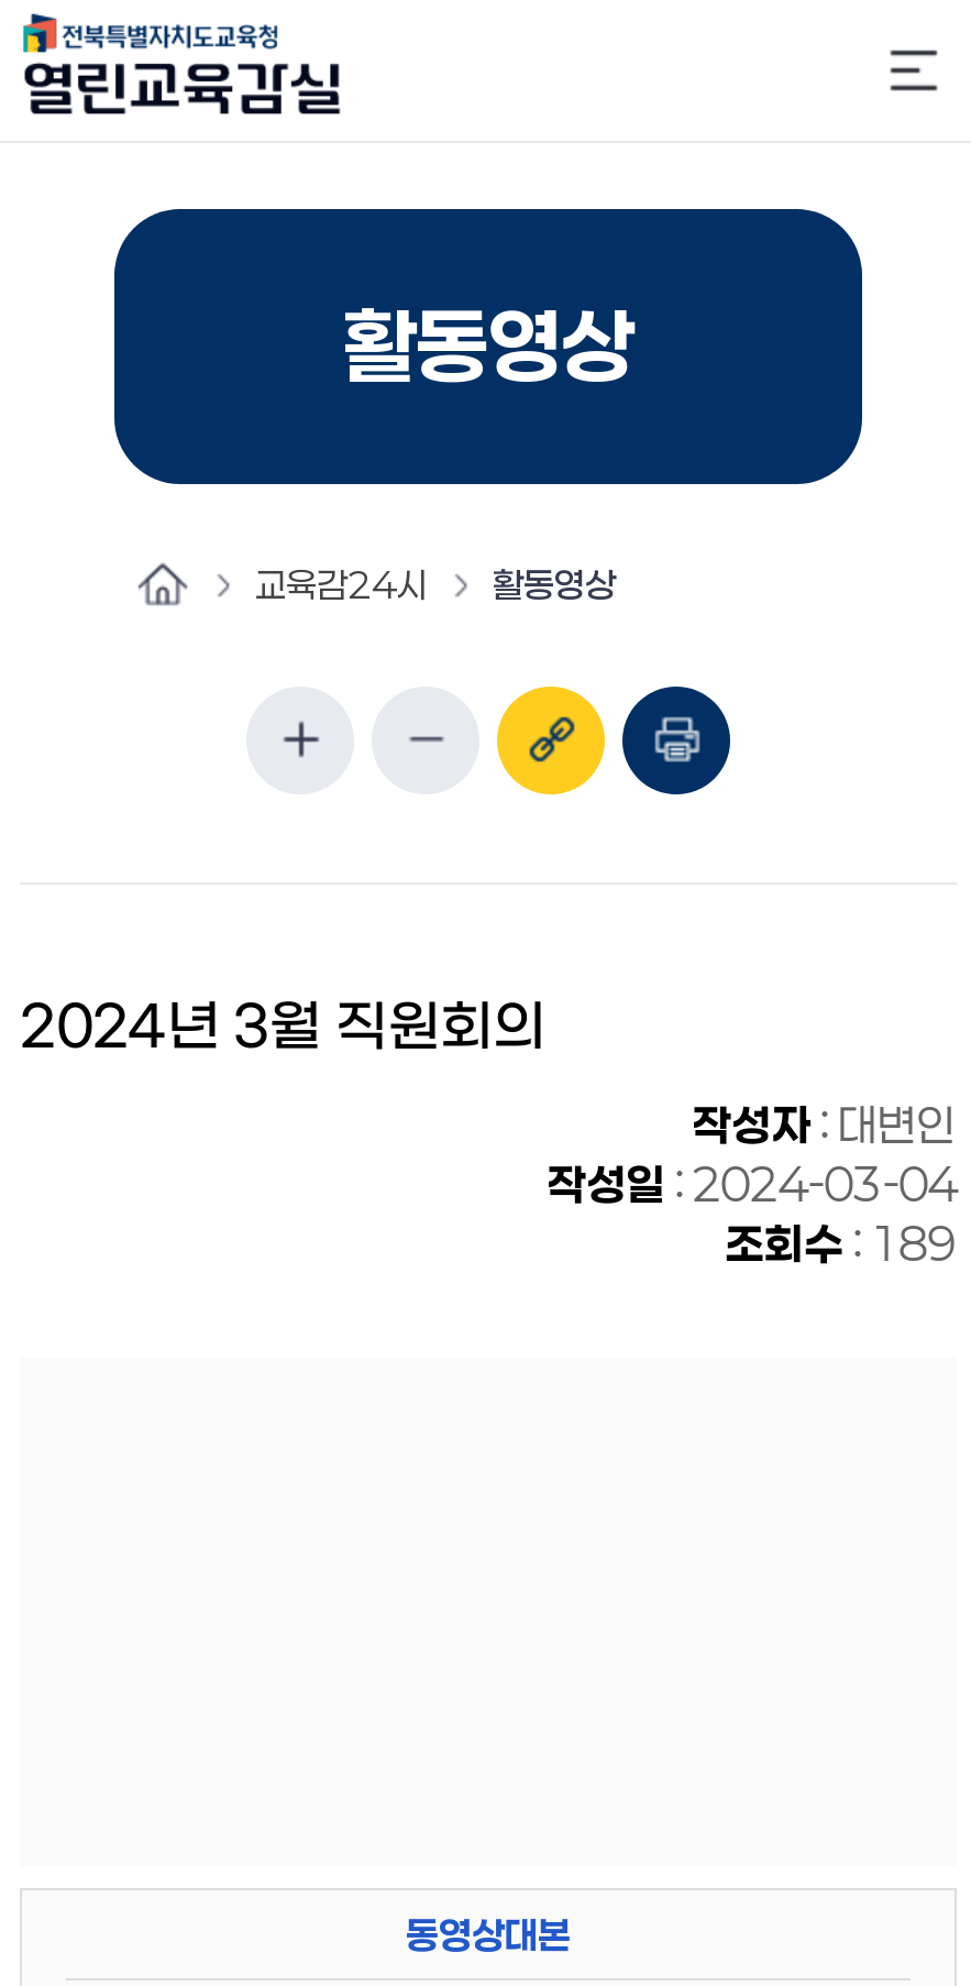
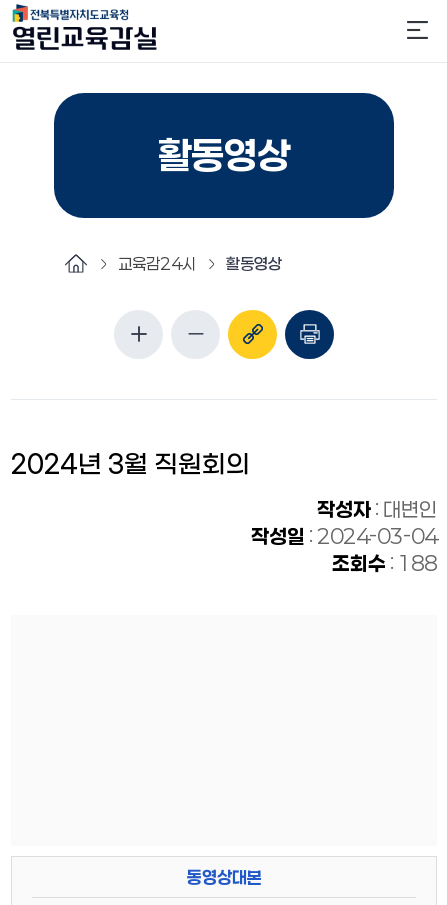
[725,1217,956,1270] 조회수: 189 -> [332,551,437,575] 조회수: 188

